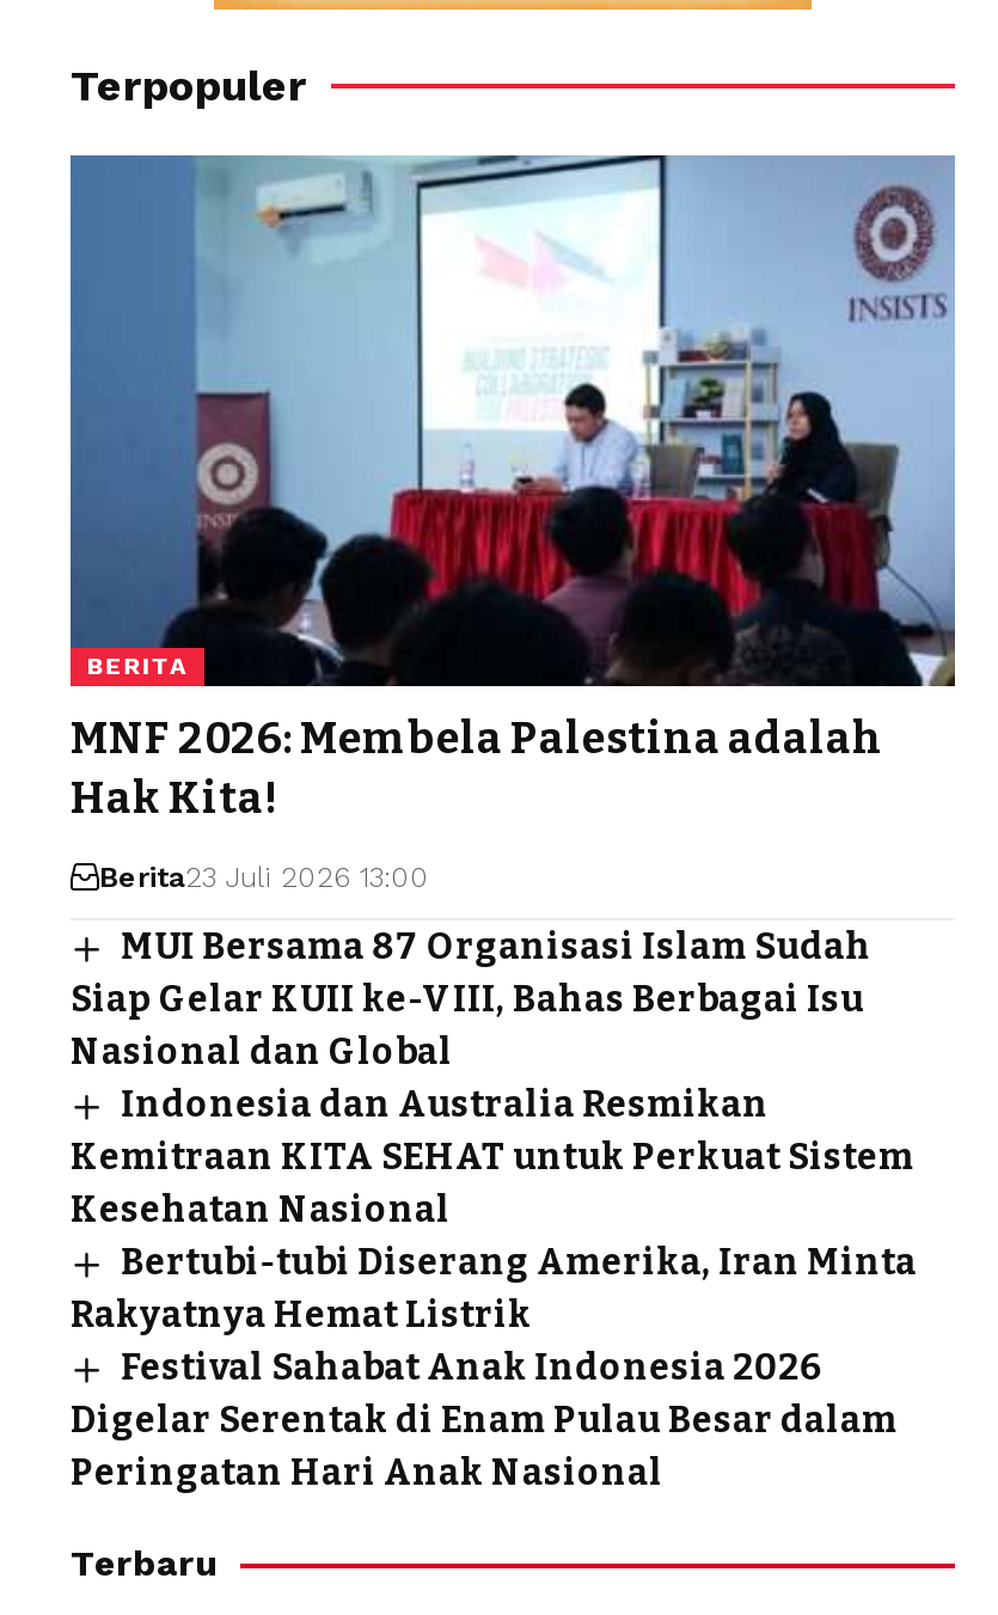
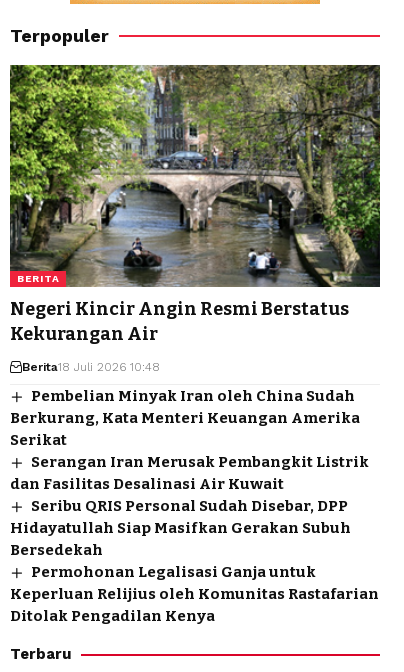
[68,153,957,825] [image] | MNF 2026: Membela Palestina adalah | Hak Kita! -> [9,64,381,345] [image] | Negeri Kincir Angin Resmi Berstatus | Kekurangan Air
[99,861,429,895] Berita23 Juli 2026 13:00 -> [22,360,160,374] Berita18 Juli 2026 10:48
[71,926,917,1495] MUI Bersama 87 Organisasi Islam Sudah | Siap Gelar KUII ke-VIII, Bahas Berbagai Isu | Nasional dan Global | Indonesia dan Australia Resmikan | Kemitraan KITA SEHAT untuk Perkuat Sistem | Kesehatan Nasional | Bertubi-tubi Diserang Amerika, Iran Minta | Rakyatnya Hemat Listrik | Festival Sahabat Anak Indonesia 2026 | Digelar Serentak di Enam Pulau Besar dalam | Peringatan Hari Anak Nasional -> [10,387,379,625] Pembelian Minyak Iran oleh China Sudah | Berkurang, Kata Menteri Keuangan Amerika | Serikat | Serangan Iran Merusak Pembangkit Listrik | dan Fasilitas Desalinasi Air Kuwait | Seribu QRIS Personal Sudah Disebar, DPP | Hidayatullah Siap Masifkan Gerakan Subuh | Bersedekah | Permohonan Legalisasi Ganja untuk | Keperluan Relijius oleh Komunitas Rastafarian | Ditolak Pengadilan Kenya

